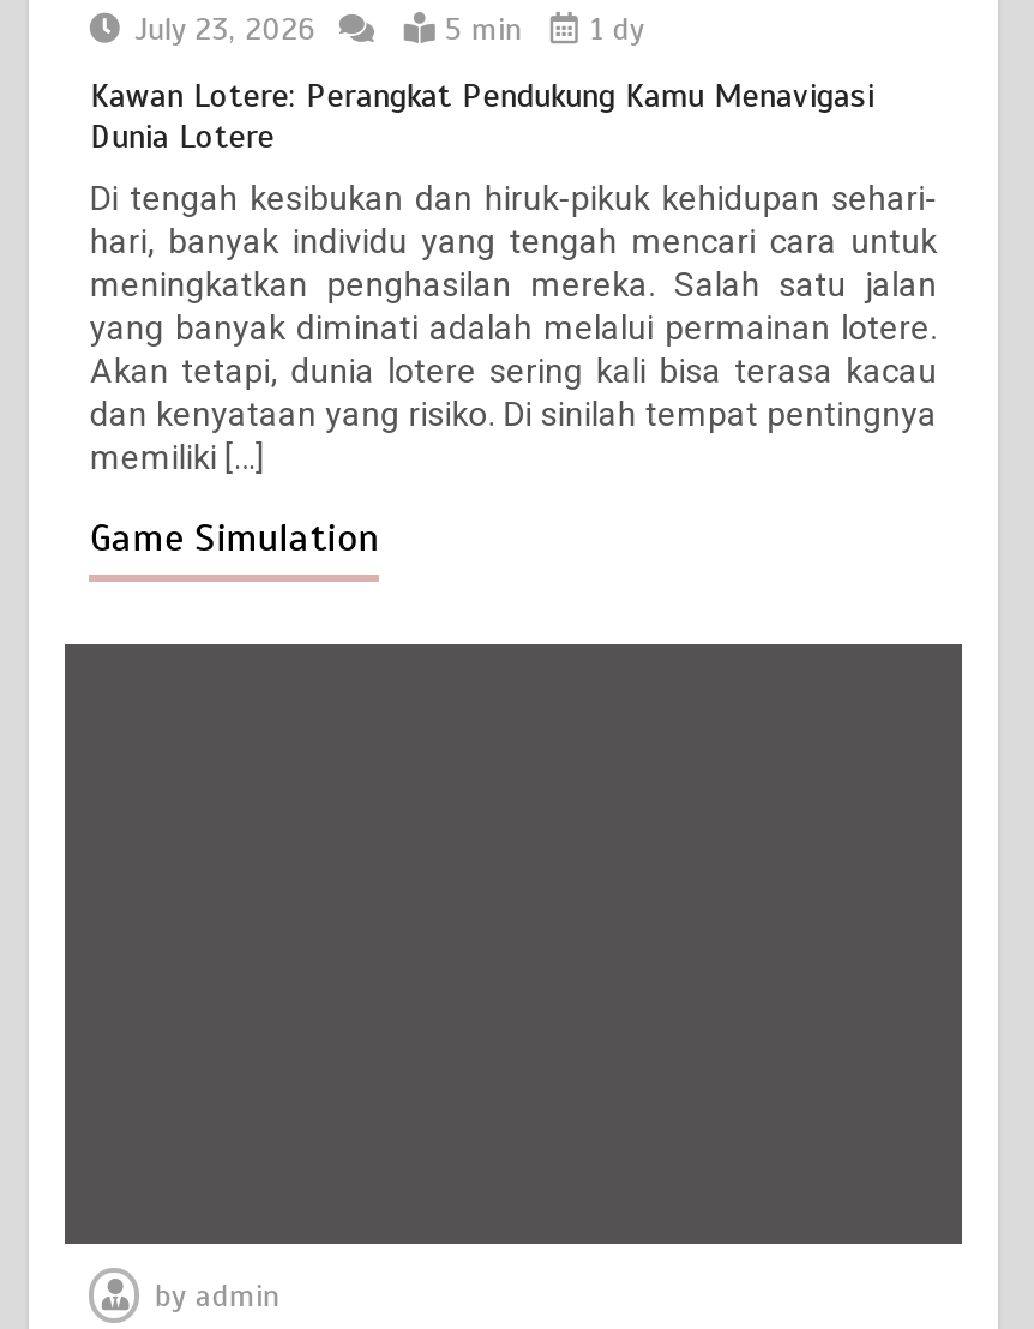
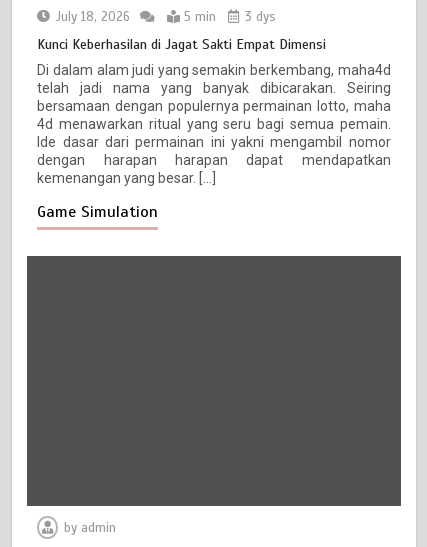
[135,11,315,49] July 23, 2026 -> [56,9,130,25] July 18, 2026
[445,11,644,49] 5 min 1 dy -> [184,9,276,25] 5 min 3 dys
[90,76,874,157] Kawan Lotere: Perangkat Pendukung Kamu Menavigasi | Dunia Lotere -> [37,36,326,53] Kunci Keberhasilan di Jagat Sakti Empat Dimensi
[90,179,937,476] Di tengah kesibukan dan hiruk-pikuk kehidupan sehari- | hari, banyak individu yang tengah mencari cara untuk | meningkatkan penghasilan mereka. Salah satu jalan | yang banyak diminati adalah melalui permainan lotere. | Akan tetapi, dunia lotere sering kali bisa terasa kacau | dan kenyataan yang risiko. Di sinilah tempat pentingnya | memiliki […] -> [37,62,391,186] Di dalam alam judi yang semakin berkembang, maha4d | telah jadi nama yang banyak dibicarakan. Seiring | bersamaan dengan populernya permainan lotto, maha | 4d menawarkan ritual yang seru bagi semua pemain. | Ide dasar dari permainan ini yakni mengambil nomor | dengan harapan harapan dapat mendapatkan | kemenangan yang besar. […]

